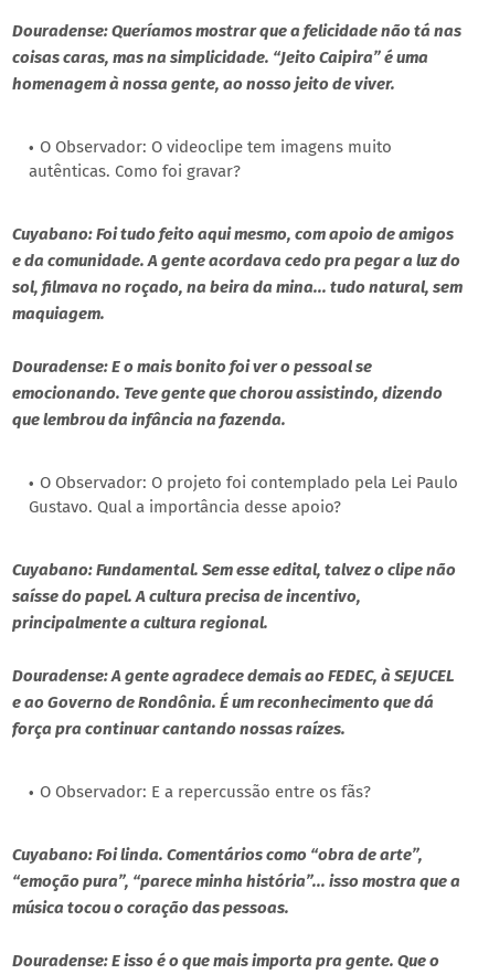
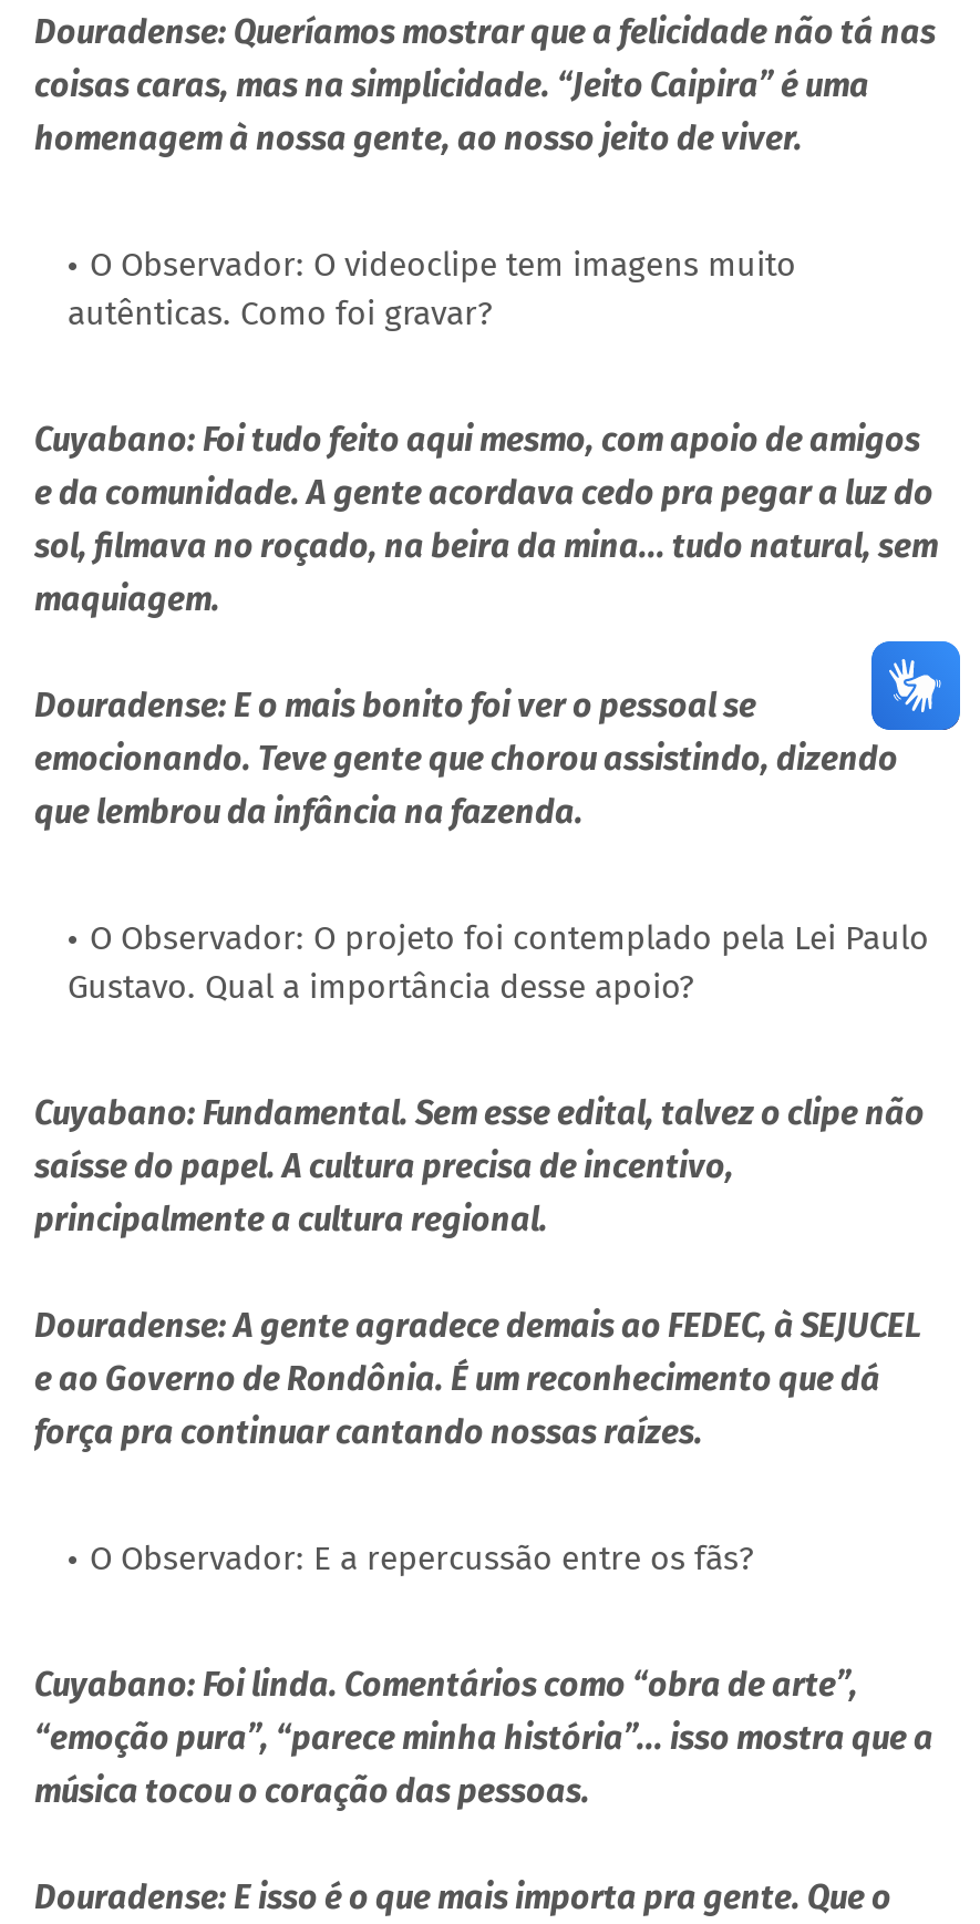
none -> [869,639,962,732] [image]

